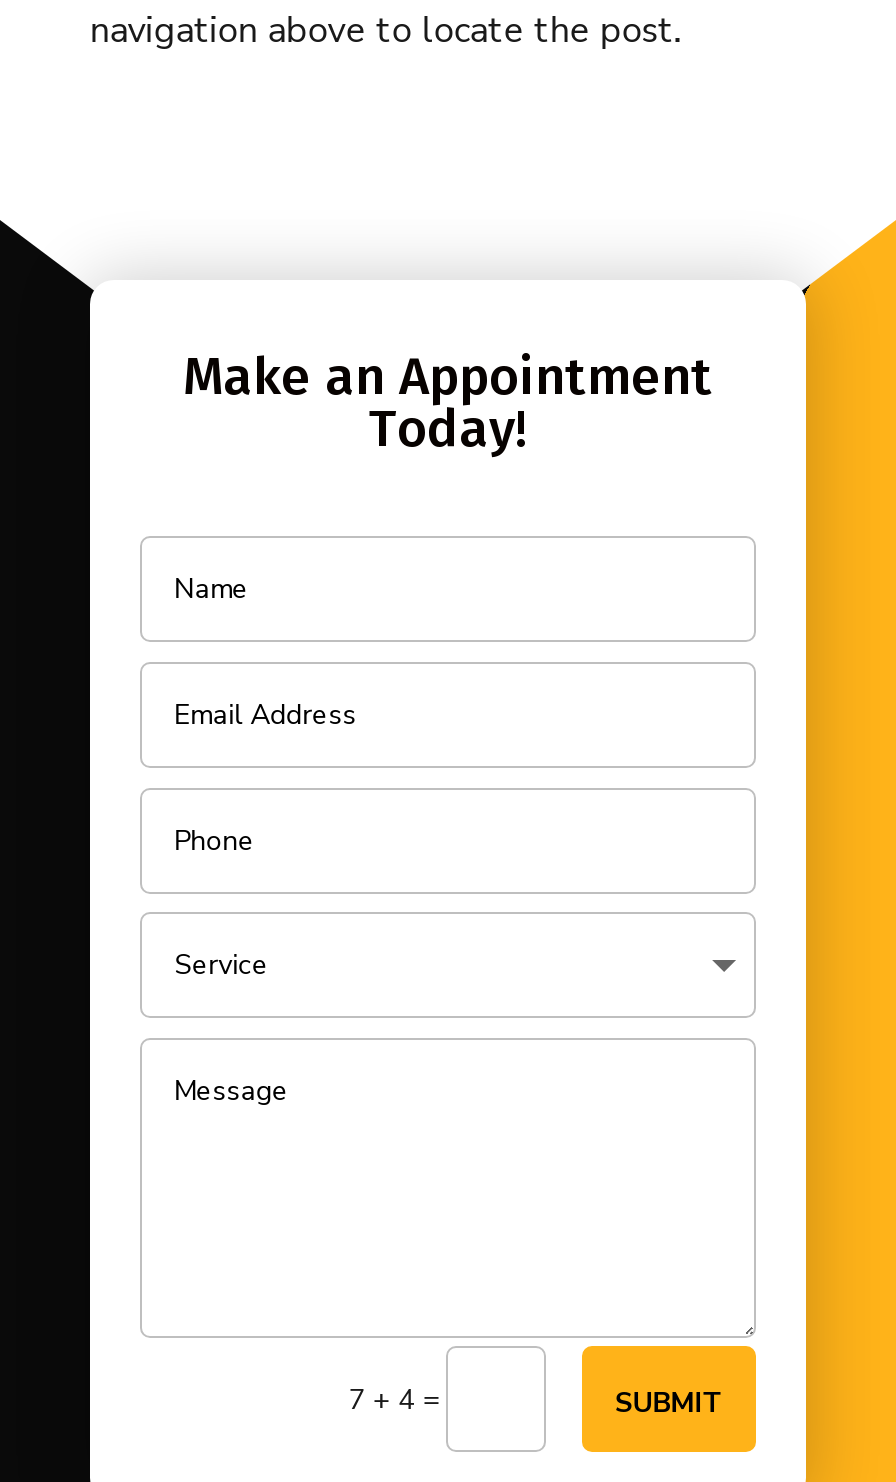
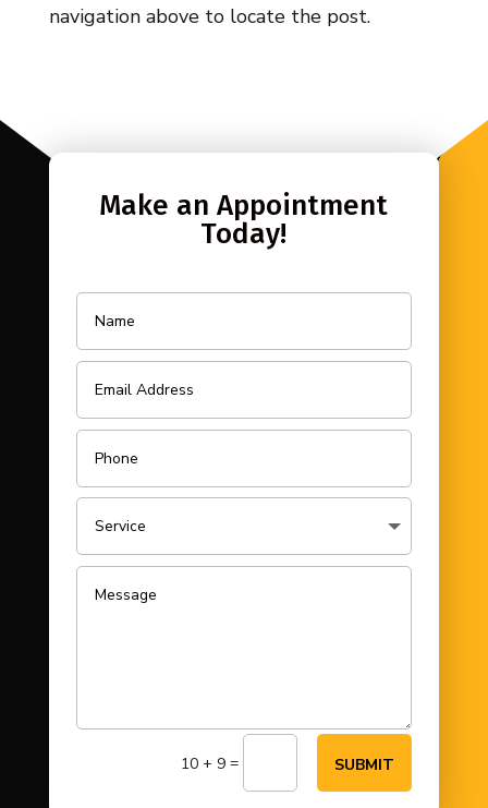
[348,1381,446,1420] 7 + 4 = -> [181,753,243,774] 10 + 9 =

